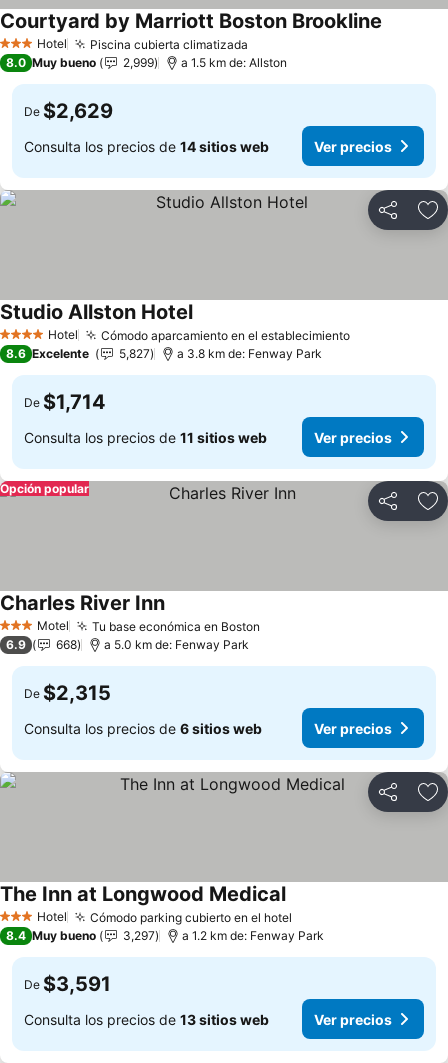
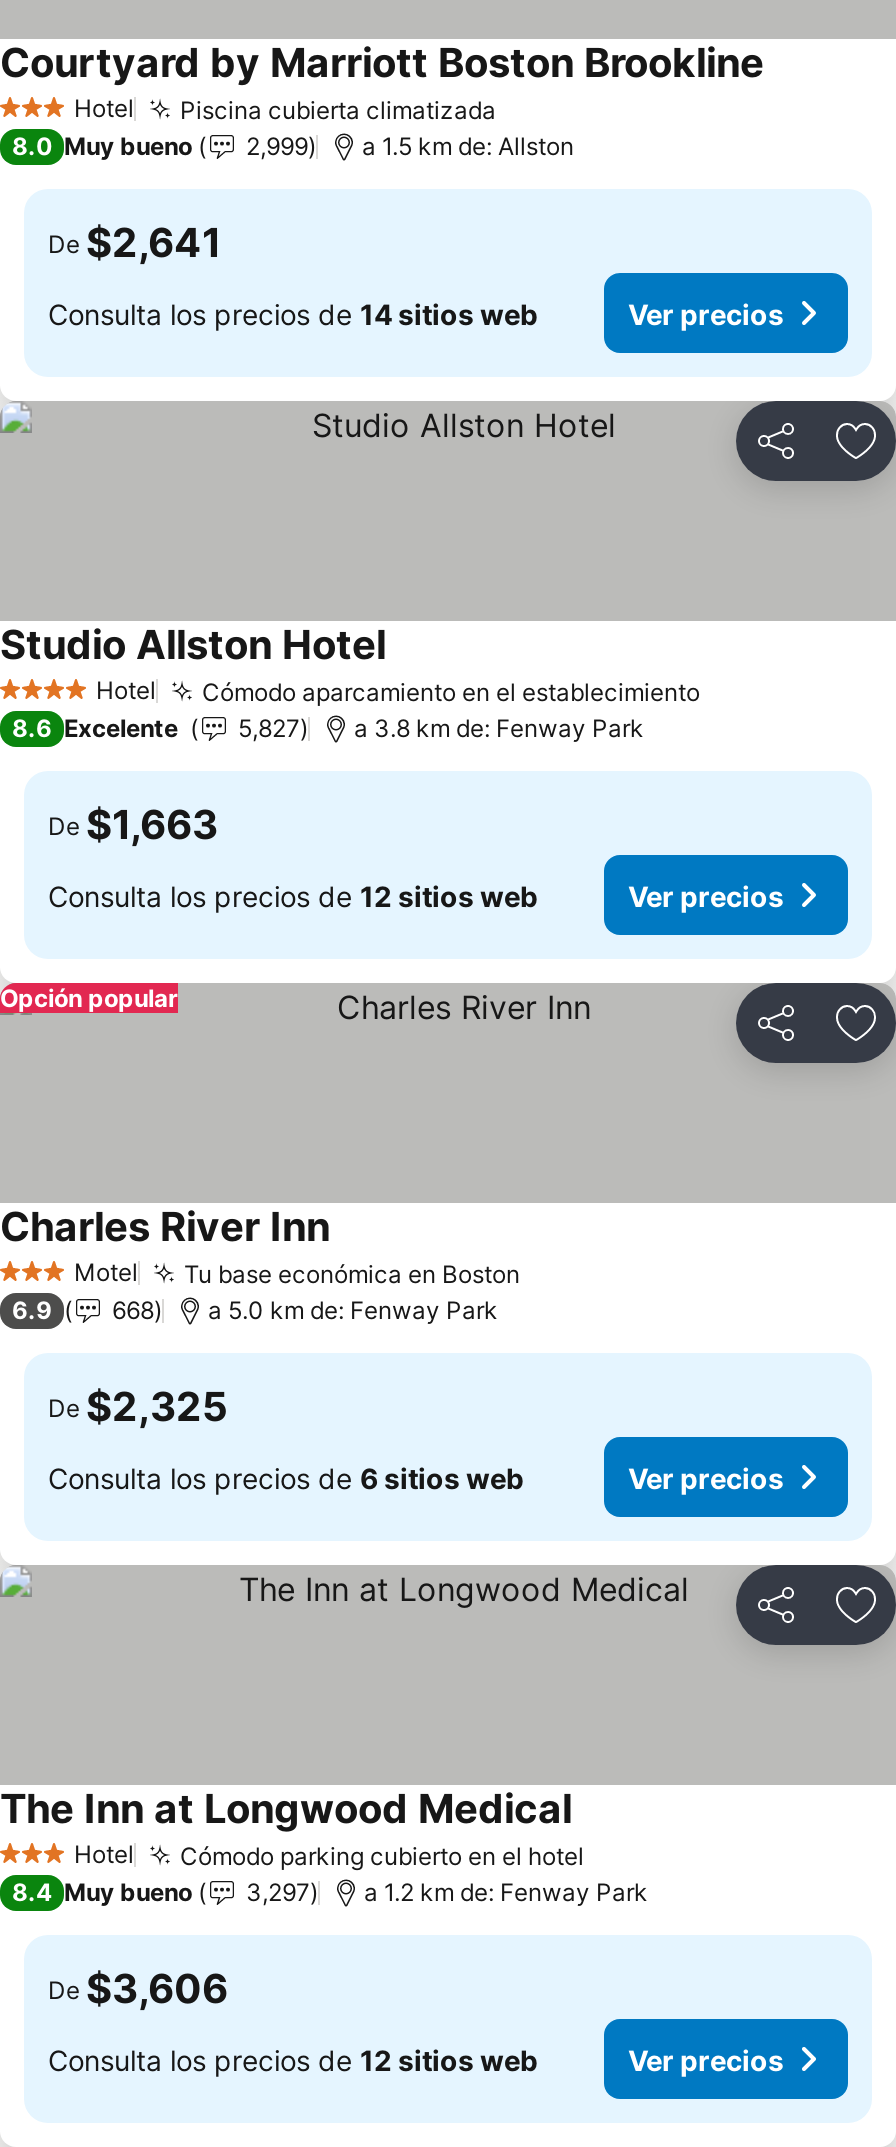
[24,99,113,123] De $2,629 -> [48,219,222,267] De $2,641
[24,390,106,414] De $1,714 -> [48,801,218,849] De $1,663
[24,428,267,445] Consulta los precios de 11 sitios web -> [48,878,538,912] Consulta los precios de 12 sitios web
[24,681,111,705] De $2,315 -> [48,1383,228,1431] De $2,325
[24,972,111,996] De $3,591 -> [48,1965,228,2013] De $3,606
[24,1010,269,1027] Consulta los precios de 13 sitios web -> [48,2042,538,2076] Consulta los precios de 12 sitios web

